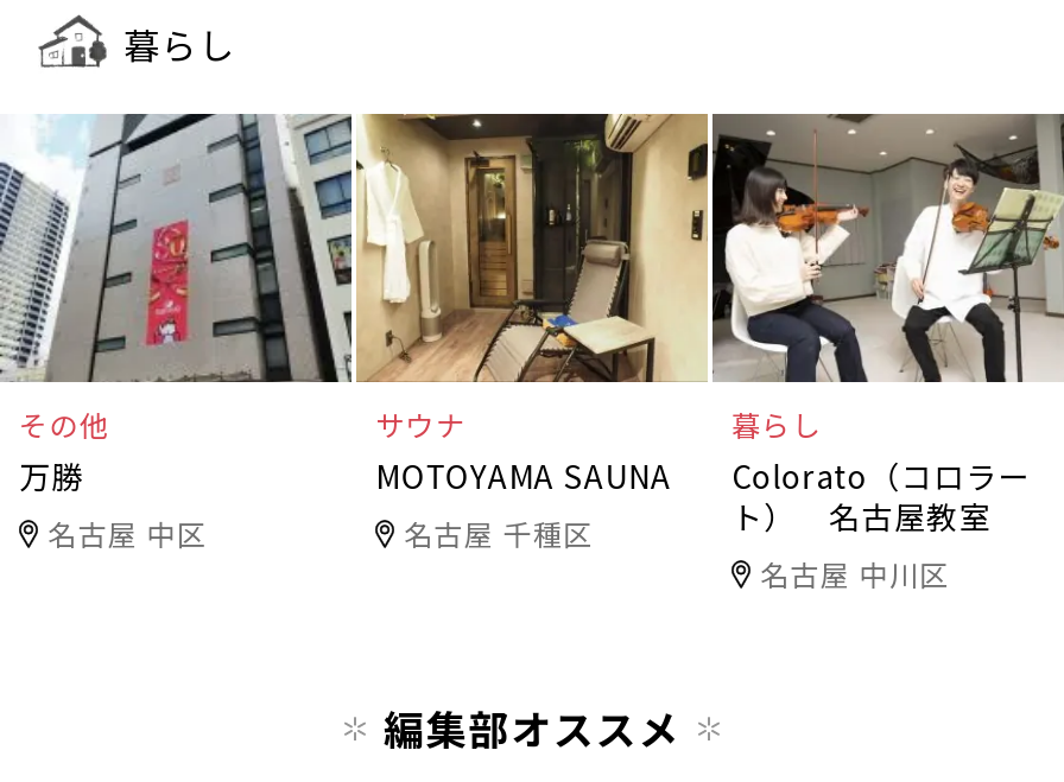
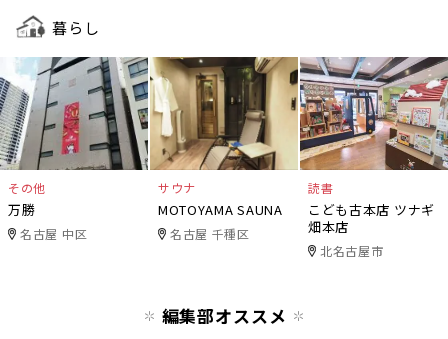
[710,112,1057,592] [image] | 暮らし | Colorato（コロラー | ト） 名古屋教室 | 名古屋 中川区 -> [299,56,445,259] [image] | 読書 | こども古本店 ツナギ | 畑本店 | 北名古屋市

